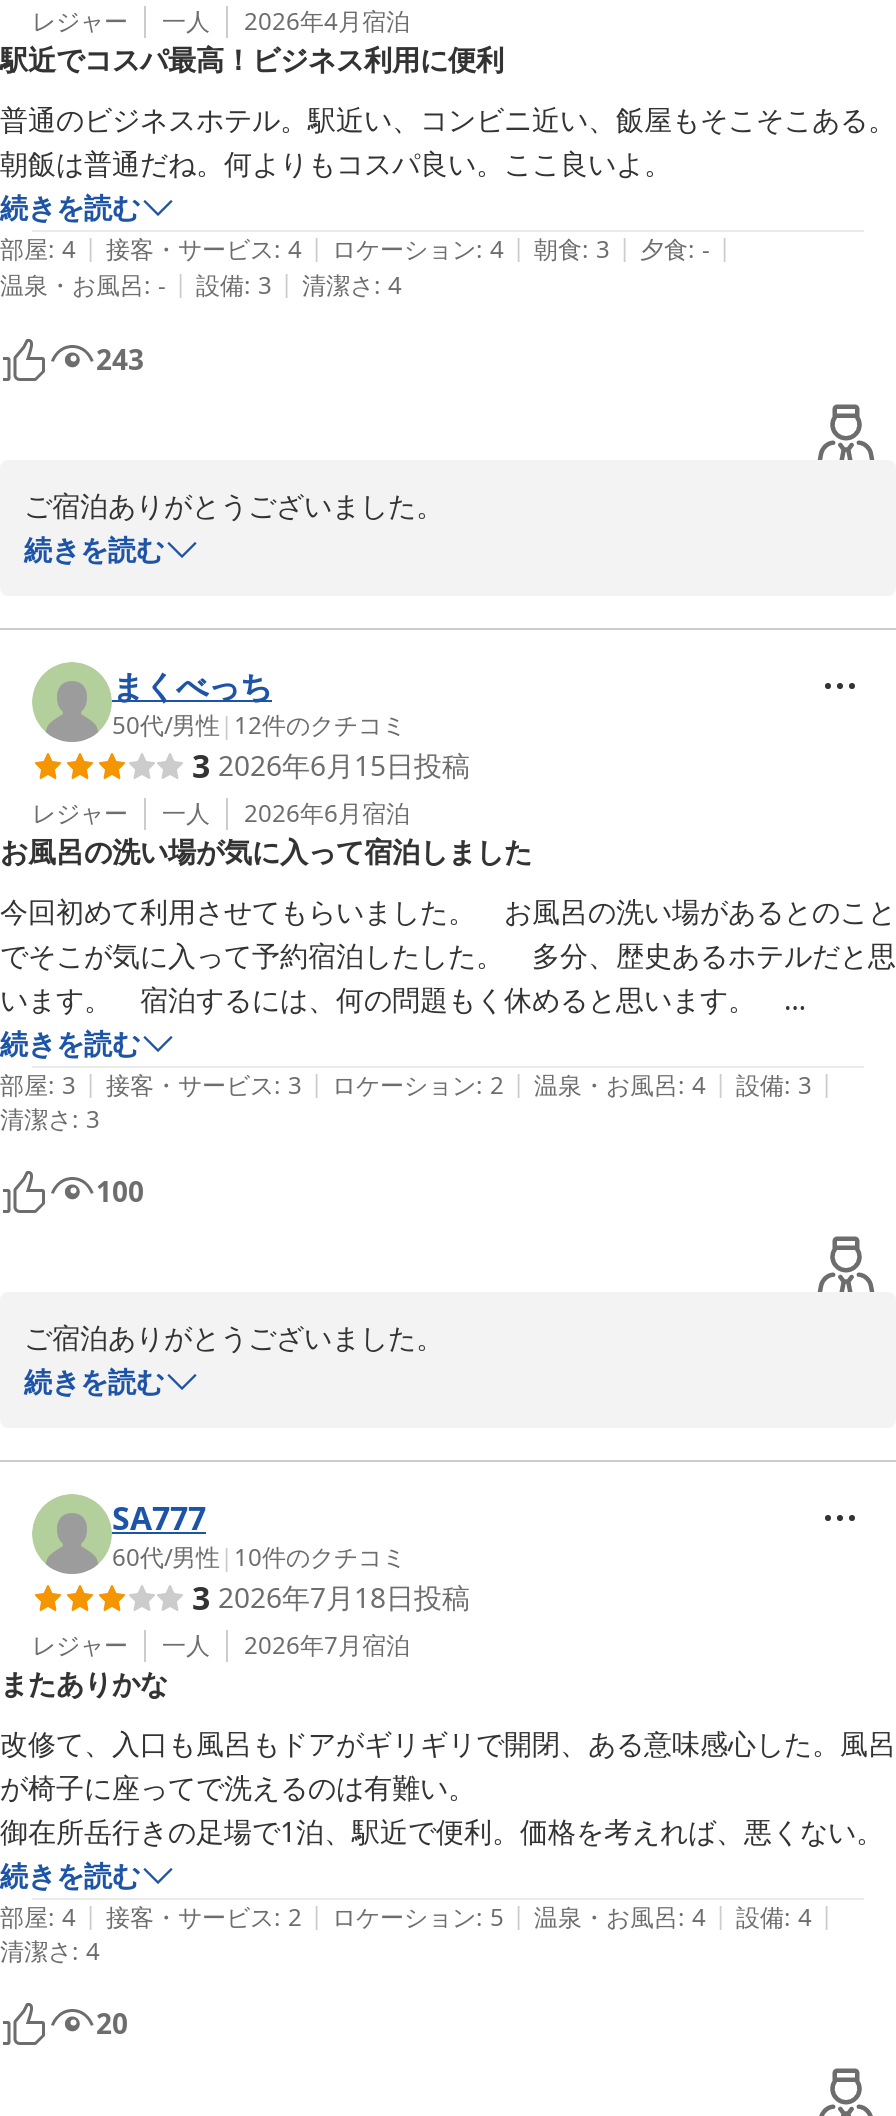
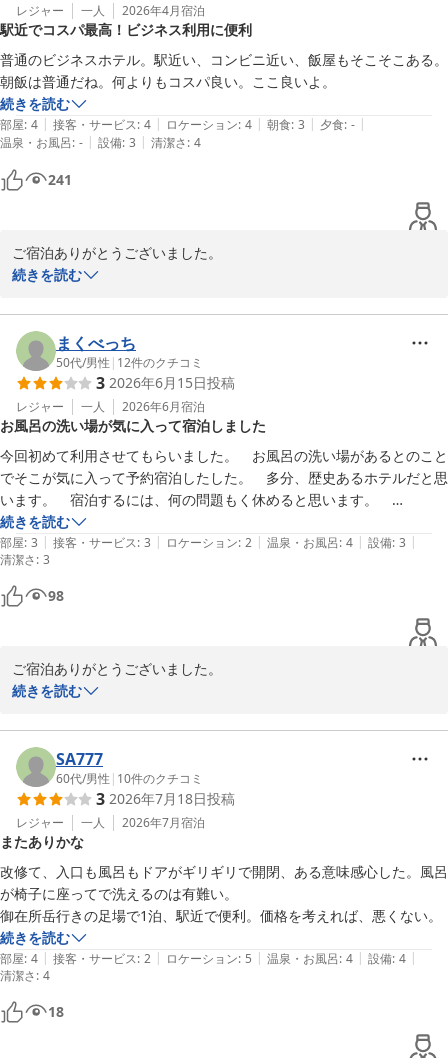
[96,340,144,378] 243 -> [48,170,72,189] 241
[96,1172,144,1210] 100 -> [48,586,64,605] 98
[96,2004,128,2042] 20 -> [48,1002,64,1021] 18

